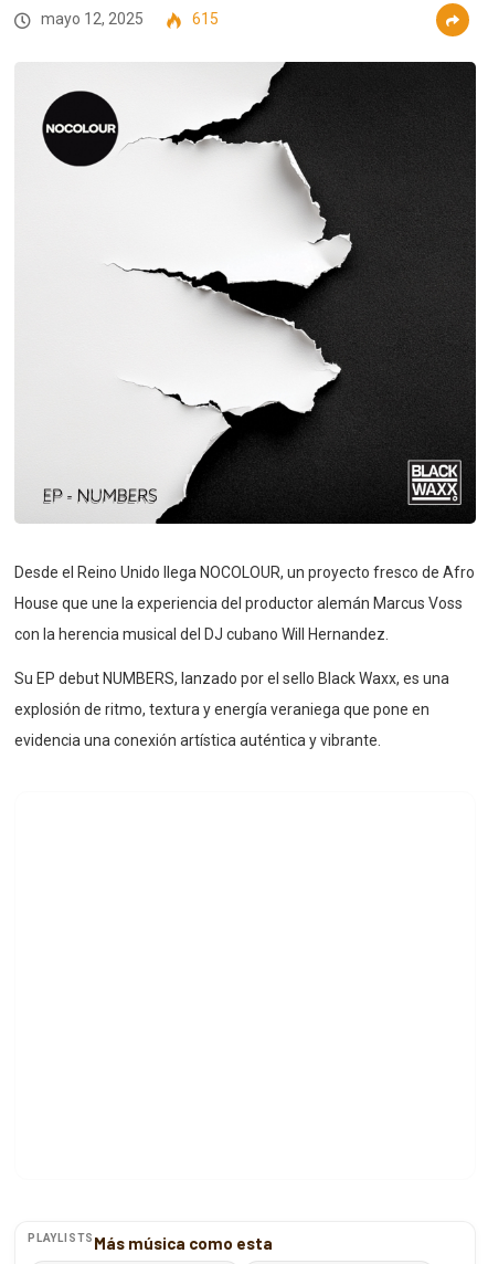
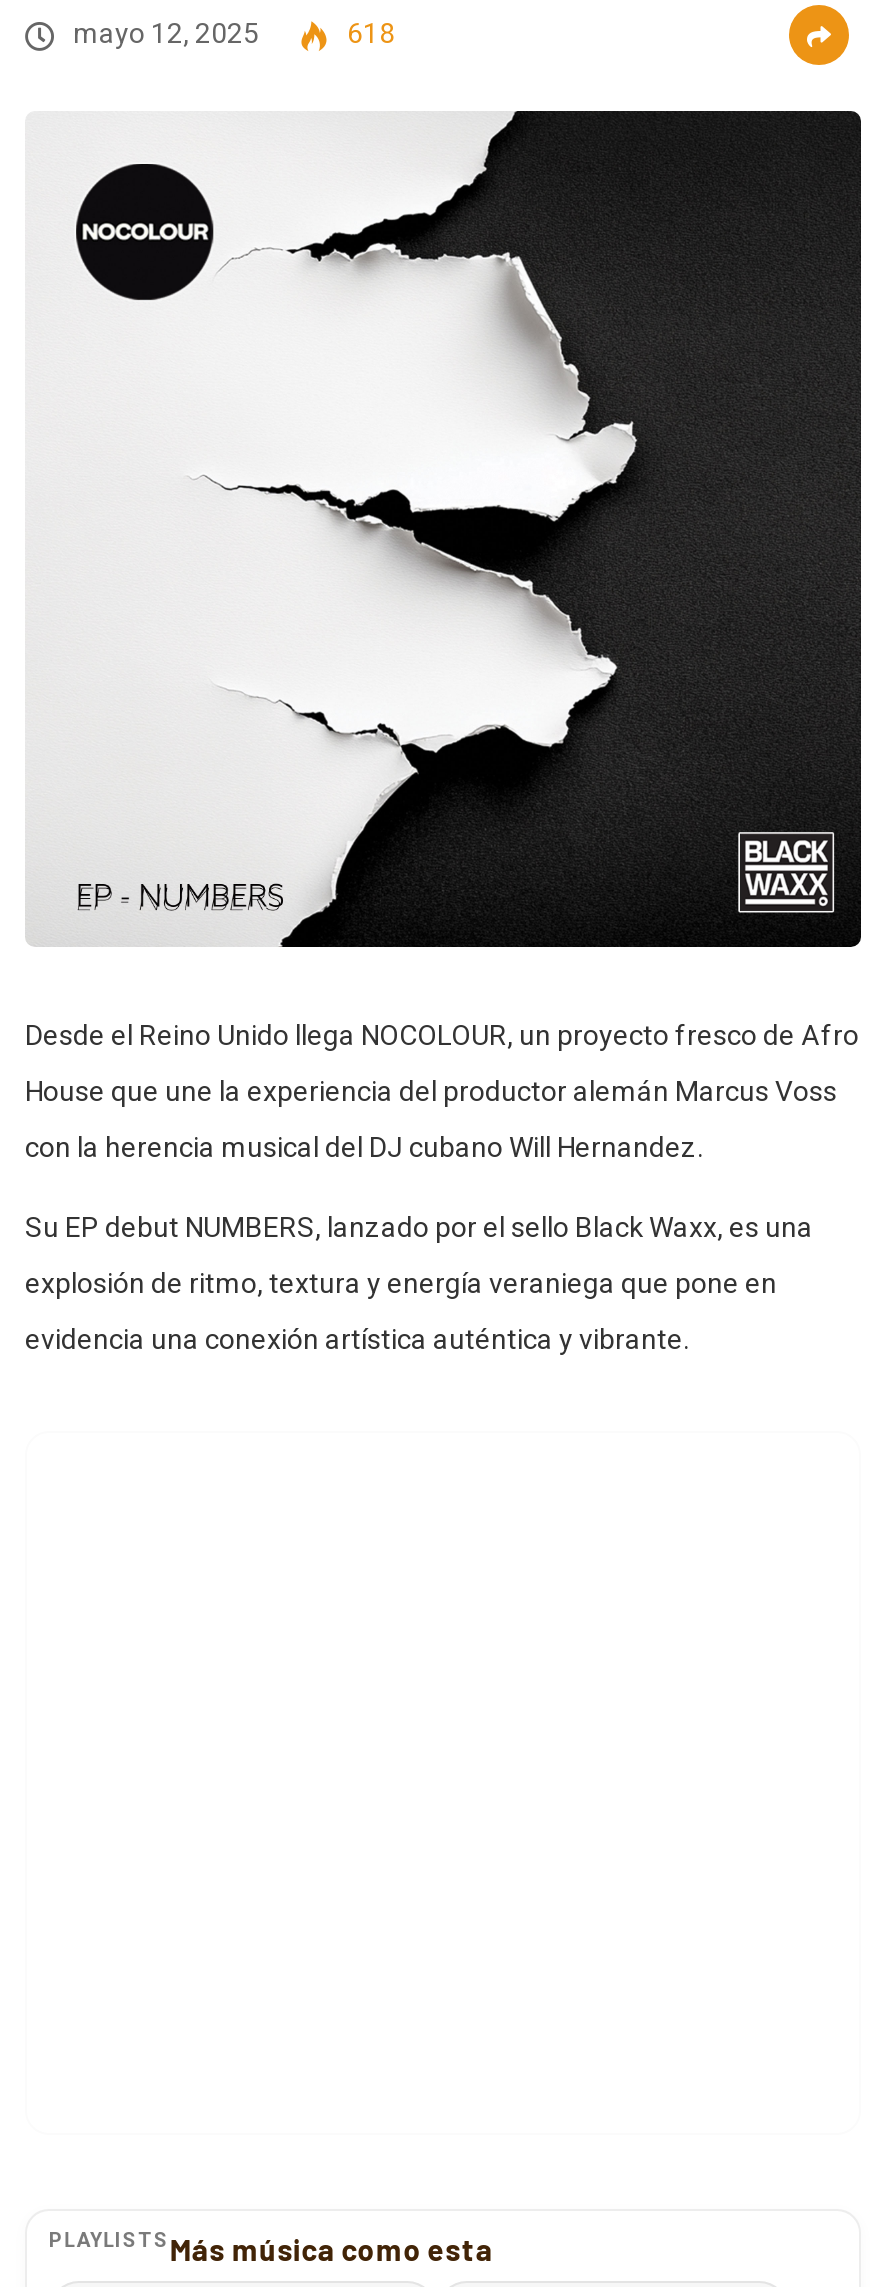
[189,10,219,28] 615 -> [341,17,395,49] 618

